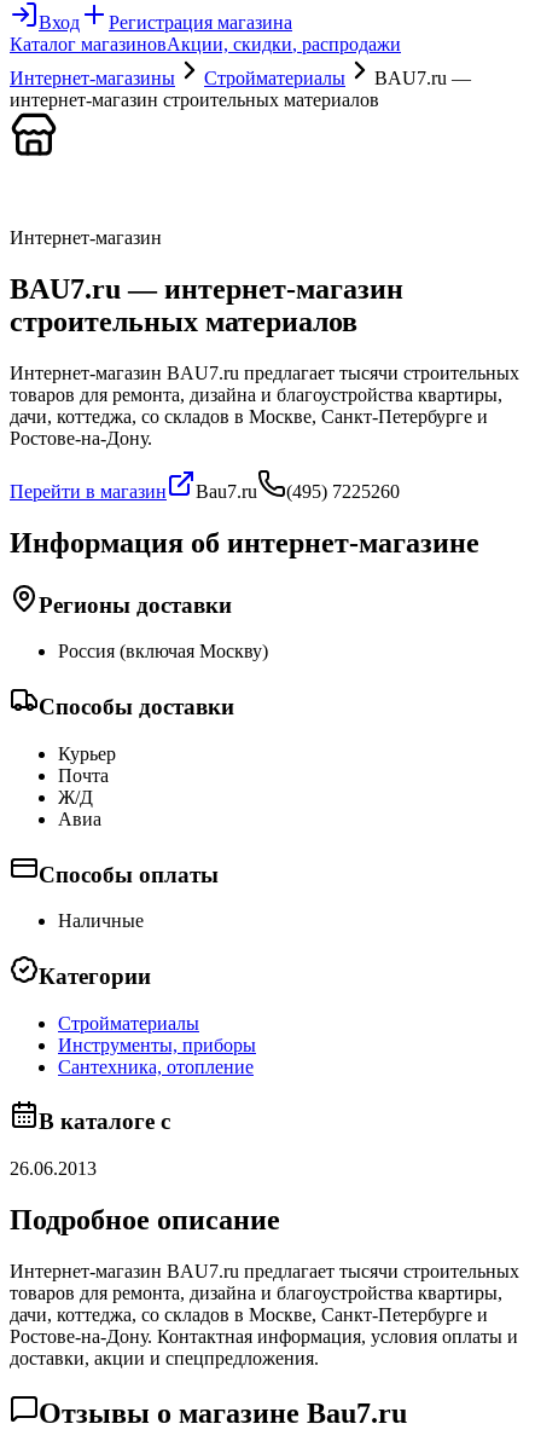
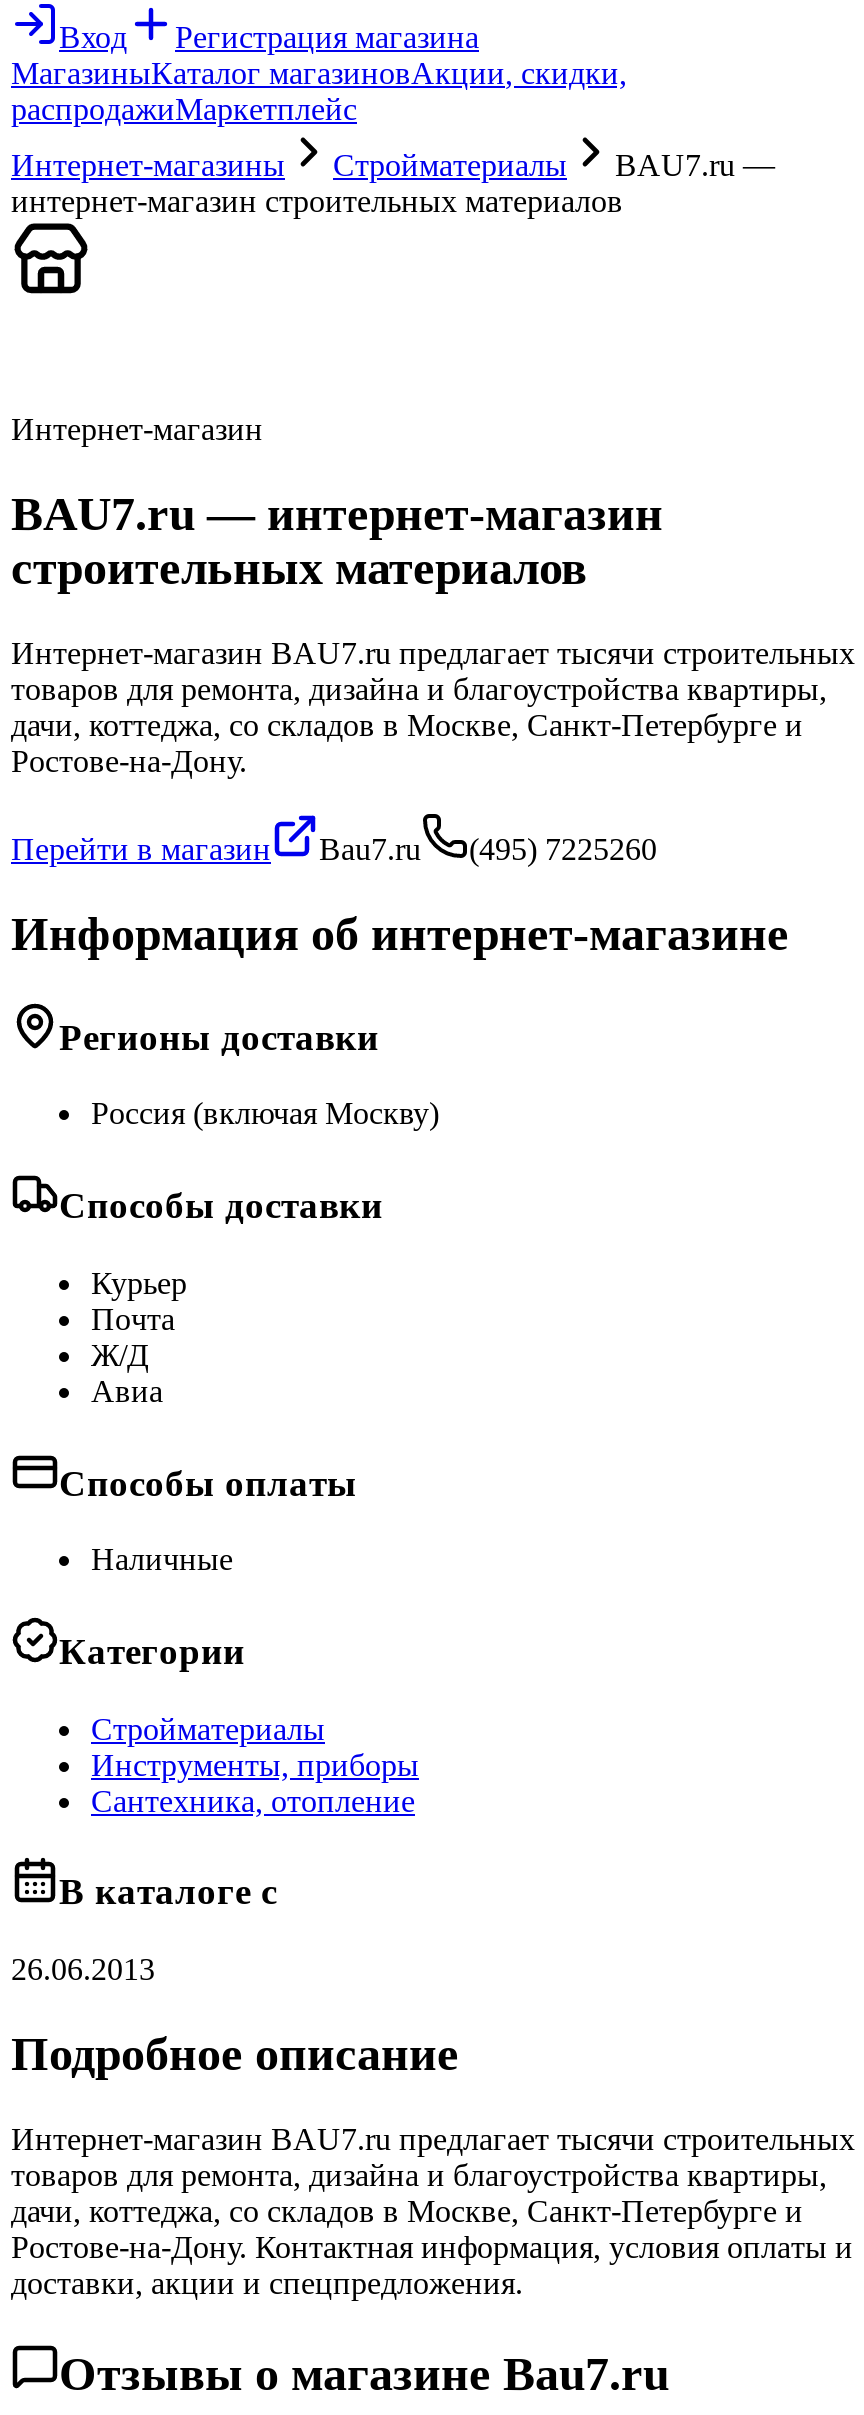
[10,34,401,54] Каталог магазиновАкции, скидки, распродажи -> [11,56,627,126] МагазиныКаталог магазиновАкции, скидки, | распродажиМаркетплейс

